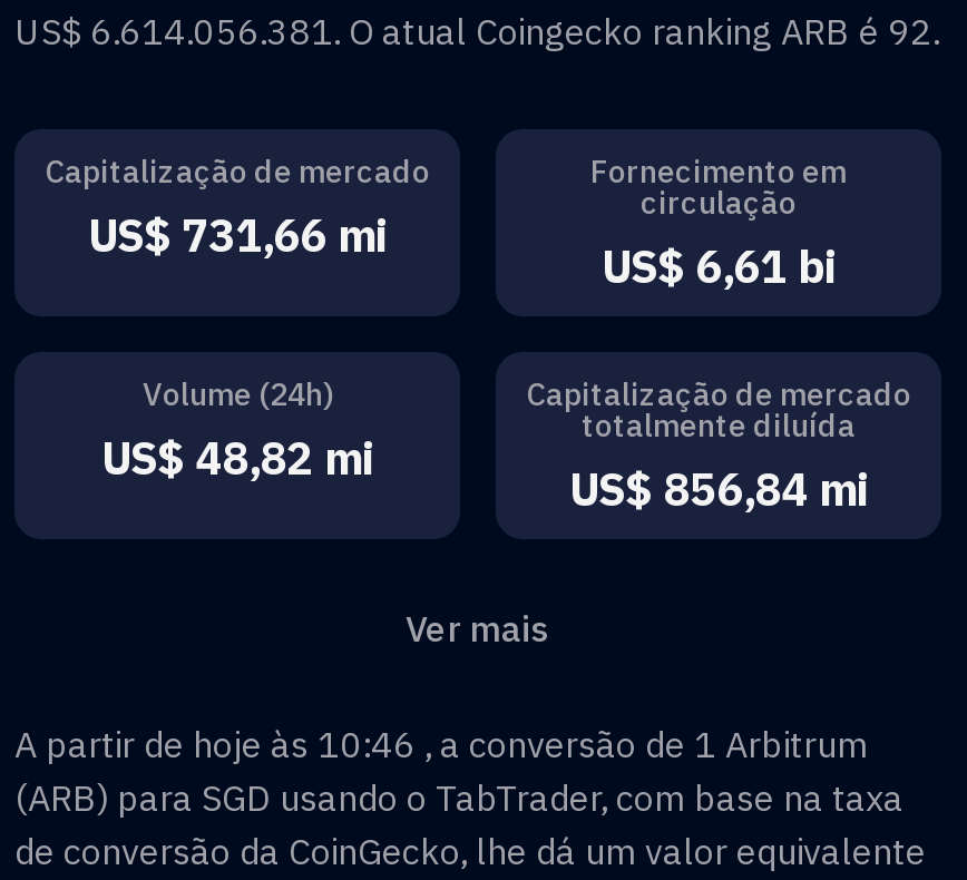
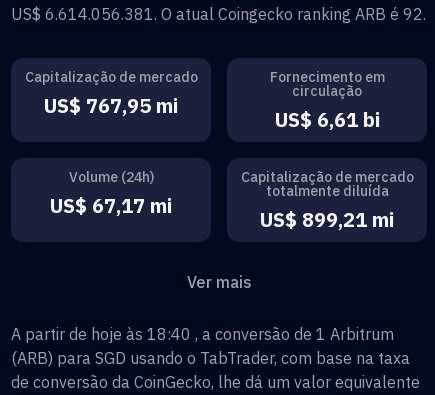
[88,204,387,264] US$ 731,66 mi -> [44,91,178,118] US$ 767,95 mi
[101,427,373,487] US$ 48,82 mi -> [50,191,172,218] US$ 67,17 mi
[569,458,868,518] US$ 856,84 mi -> [260,205,394,232] US$ 899,21 mi
[14,721,868,765] A partir de hoje às 10:46 , a conversão de 1 Arbitrum -> [11,323,394,343] A partir de hoje às 18:40 , a conversão de 1 Arbitrum

